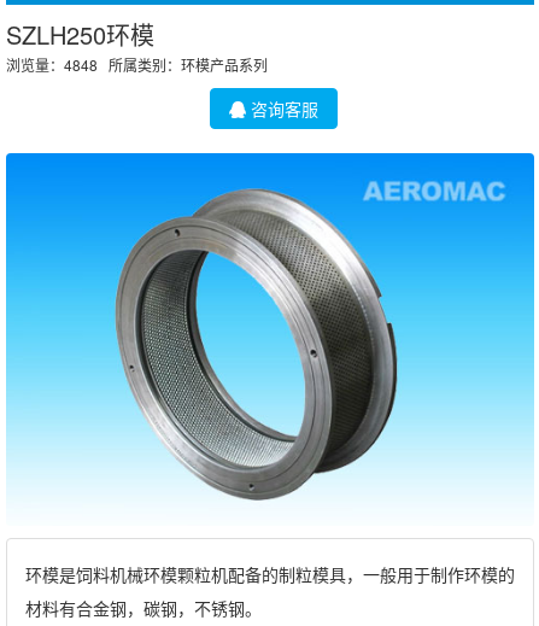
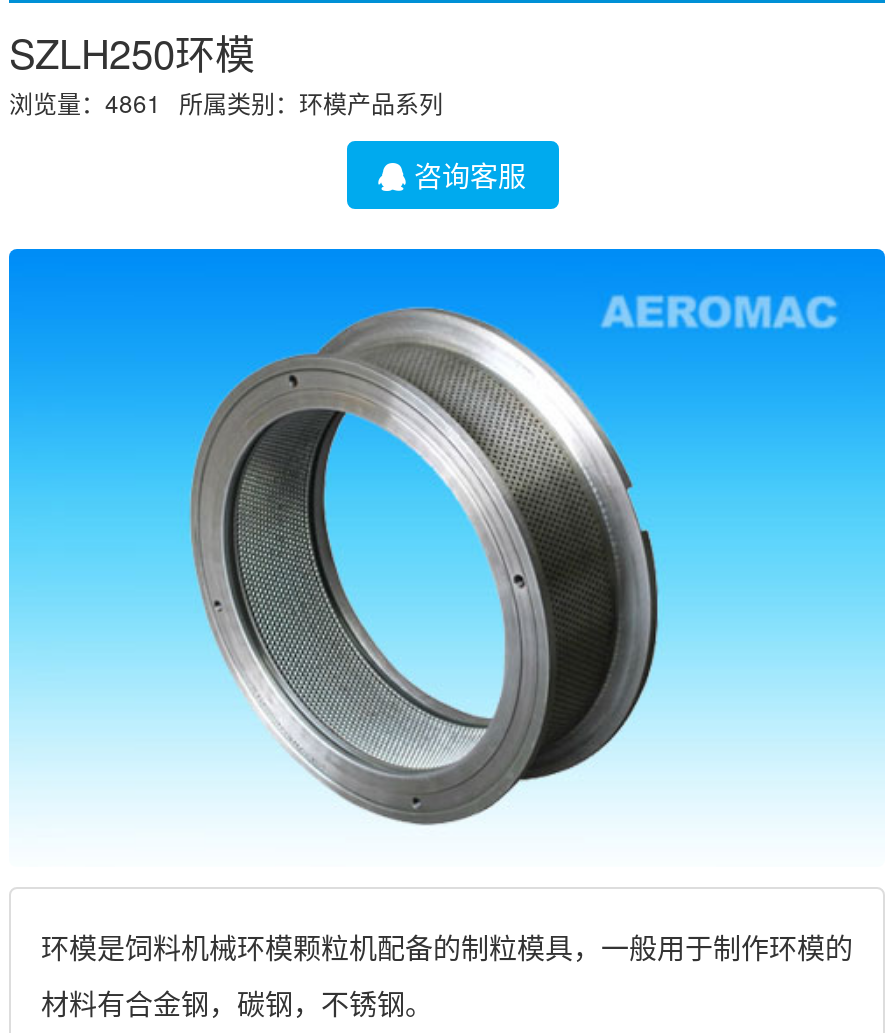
[6,54,268,75] 浏览量：4848 所属类别：环模产品系列 -> [9,85,443,119] 浏览量：4861 所属类别：环模产品系列

